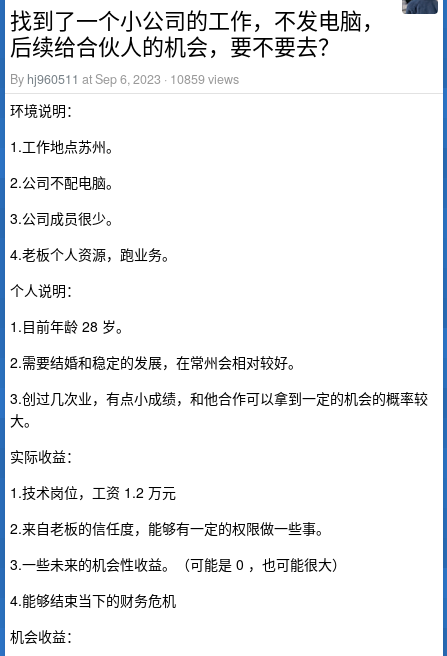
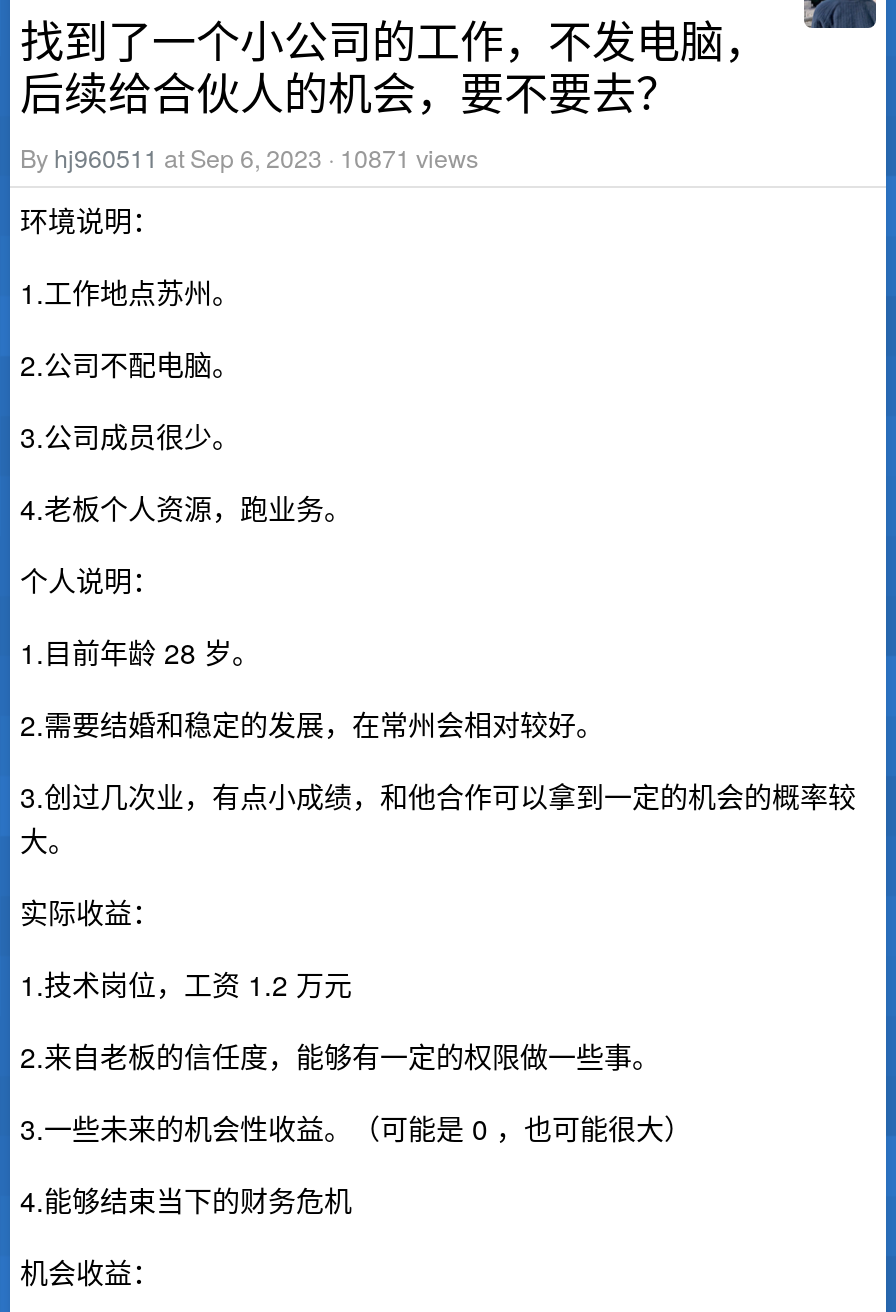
[10,70,239,88] By hj960511 at Sep 6, 2023 · 10859 views -> [20,140,478,176] By hj960511 at Sep 6, 2023 · 10871 views

